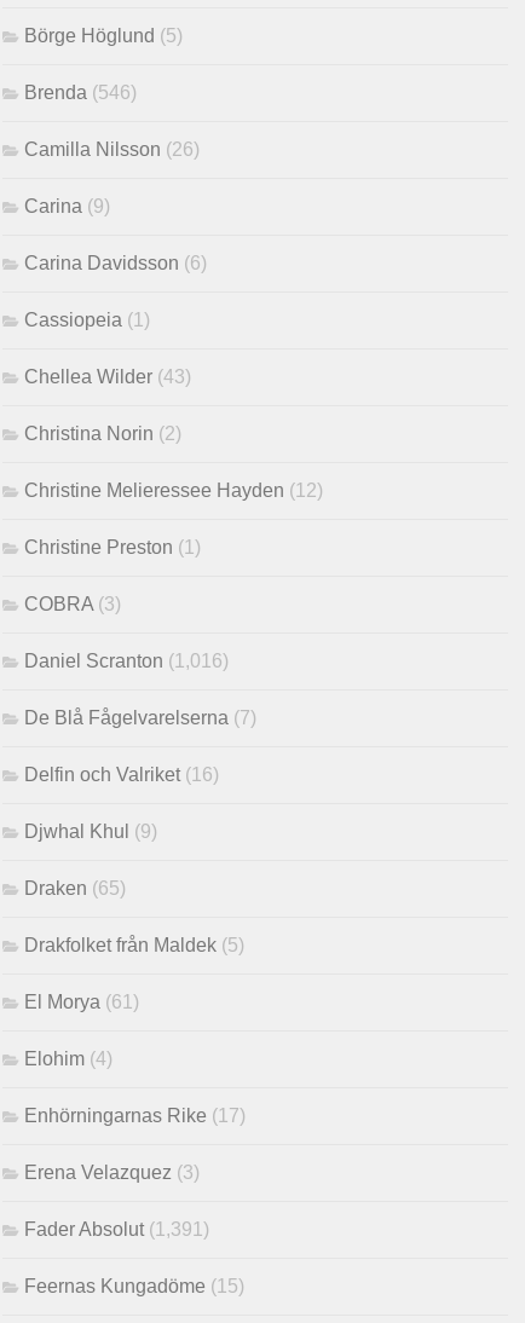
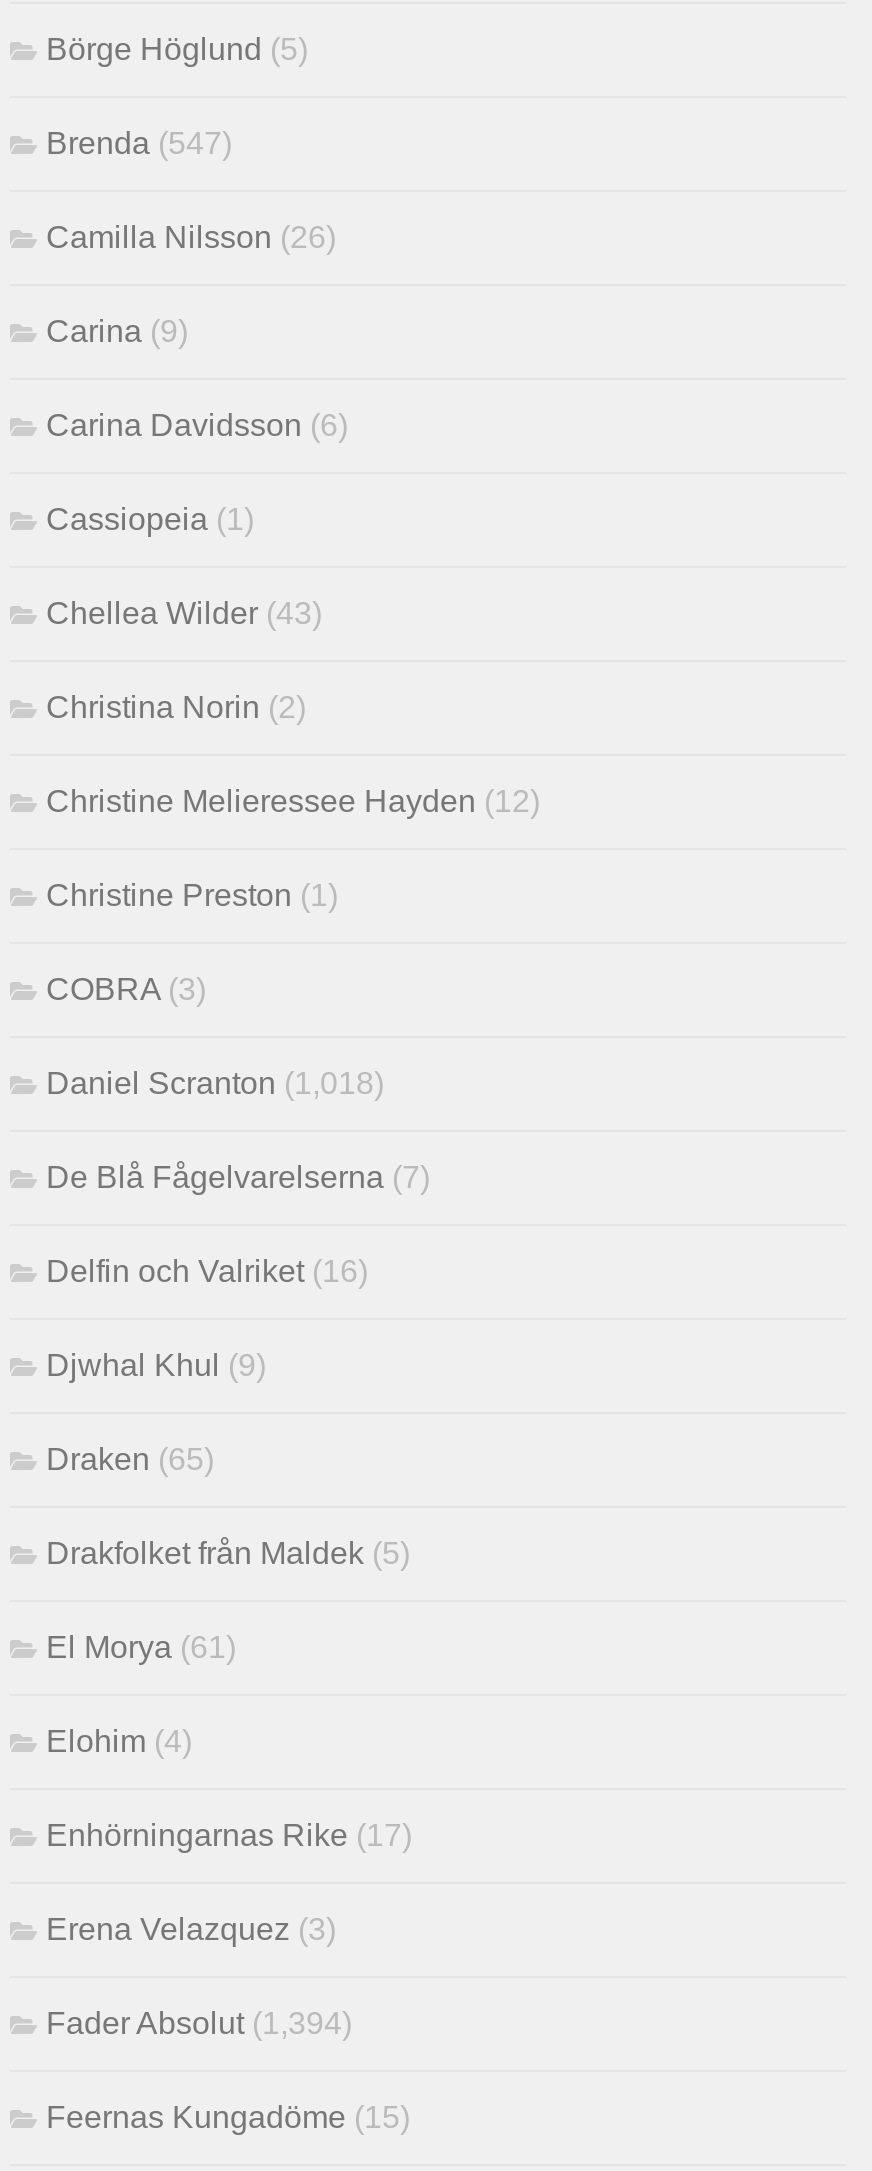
[24,83,137,103] Brenda (546) -> [46,127,232,161] Brenda (547)
[24,651,229,672] Daniel Scranton (1,016) -> [46,1067,384,1101] Daniel Scranton (1,018)
[24,1220,209,1240] Fader Absolut (1,391) -> [46,2007,352,2041] Fader Absolut (1,394)

